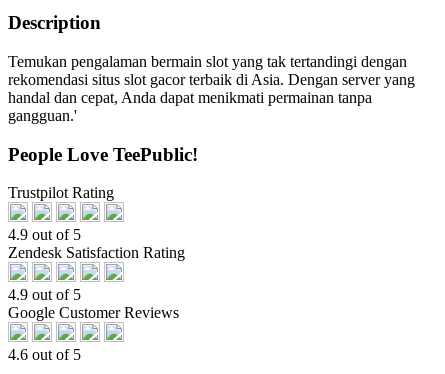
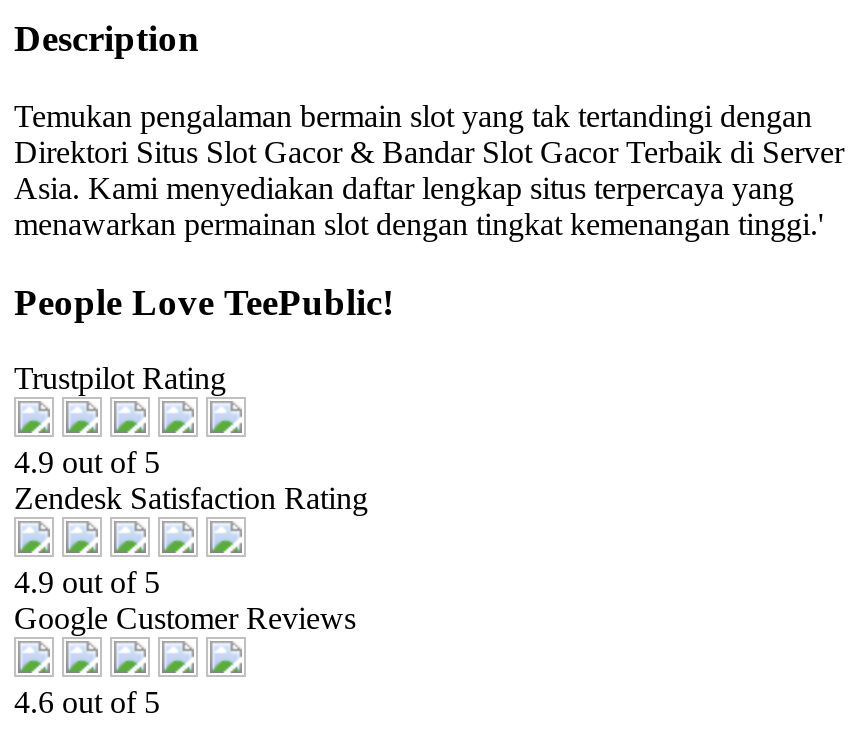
[8,71,415,124] rekomendasi situs slot gacor terbaik di Asia. Dengan server yang | handal dan cepat, Anda dapat menikmati permainan tanpa | gangguan.' -> [14,135,844,241] Direktori Situs Slot Gacor & Bandar Slot Gacor Terbaik di Server | Asia. Kami menyediakan daftar lengkap situs terpercaya yang | menawarkan permainan slot dengan tingkat kemenangan tinggi.'

